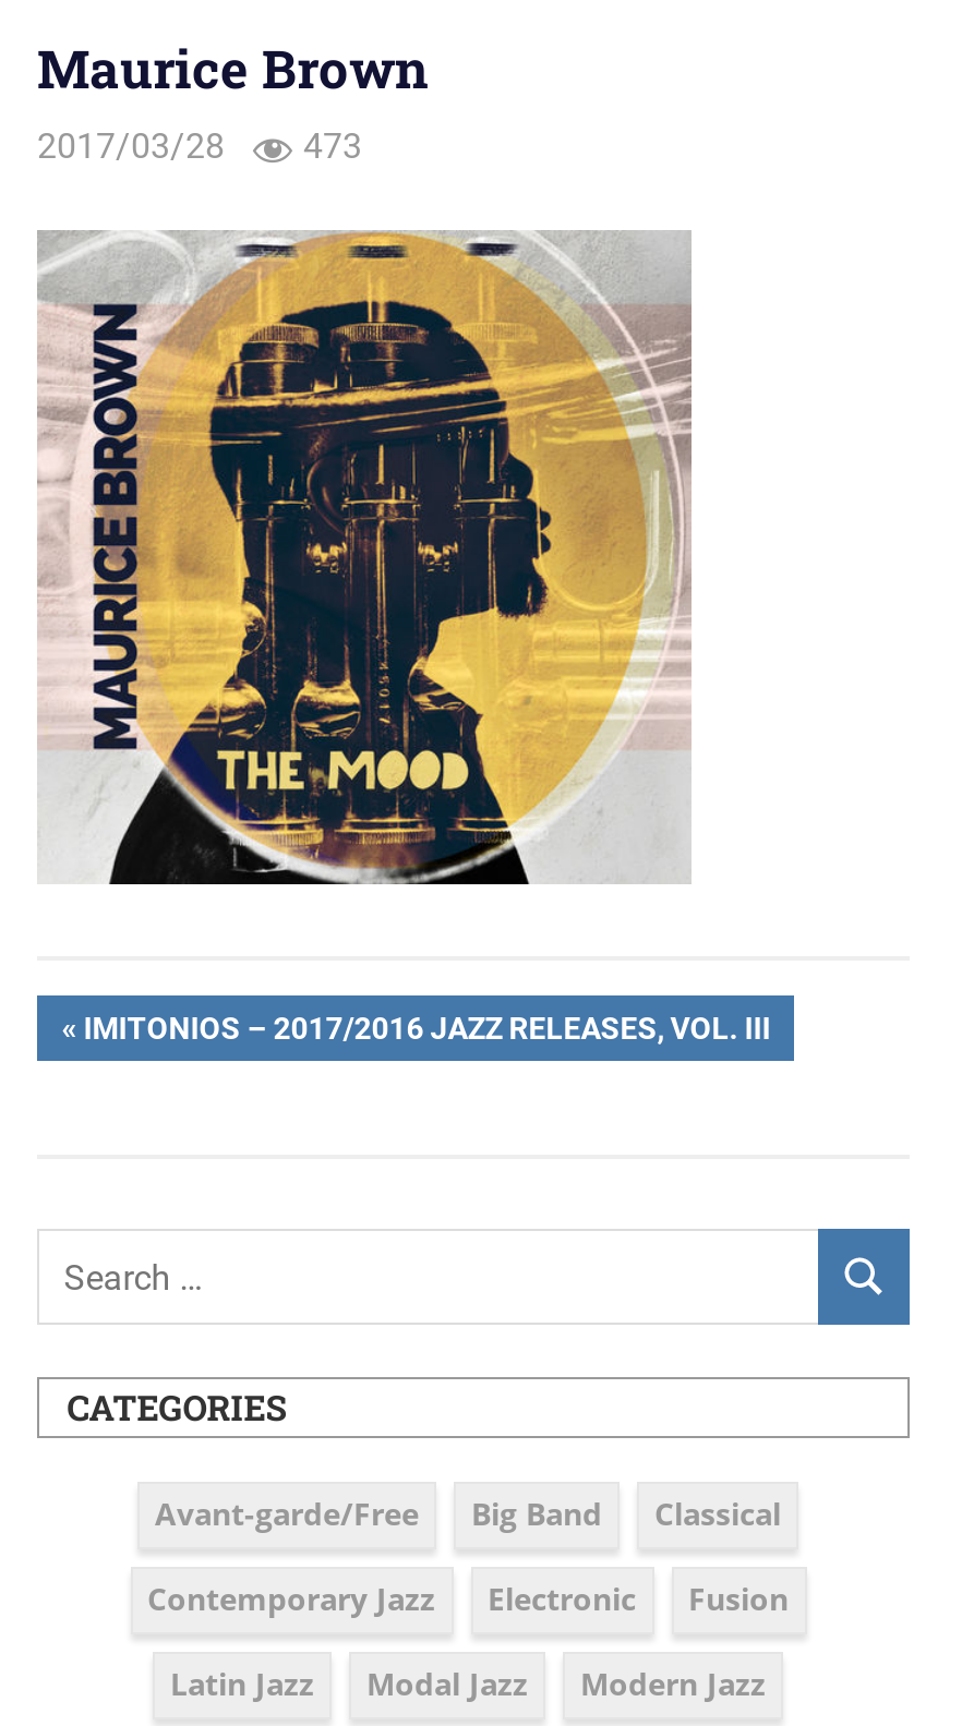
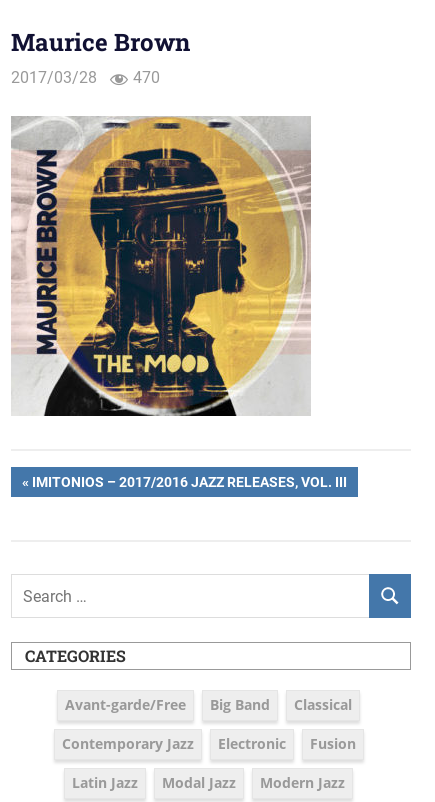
[37,125,362,167] 2017/03/28 473 -> [11,68,160,87] 2017/03/28 470

